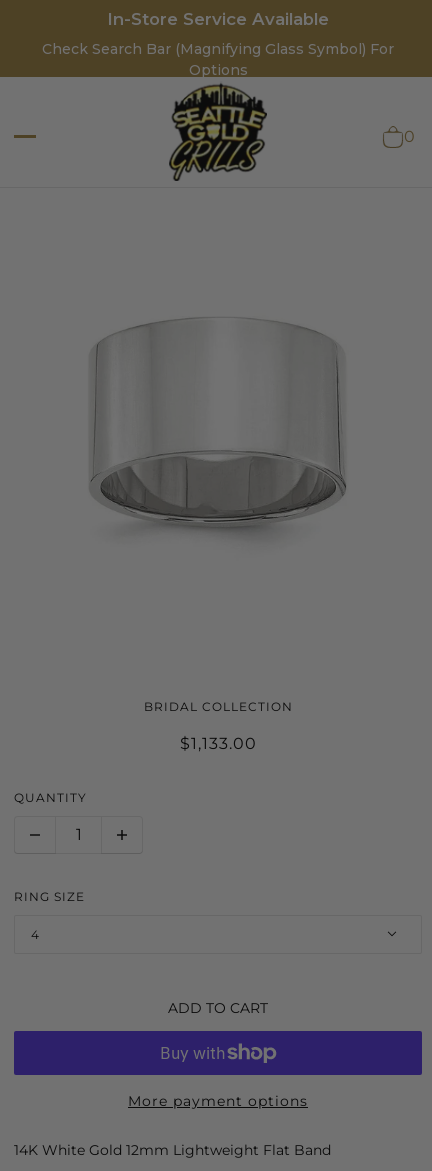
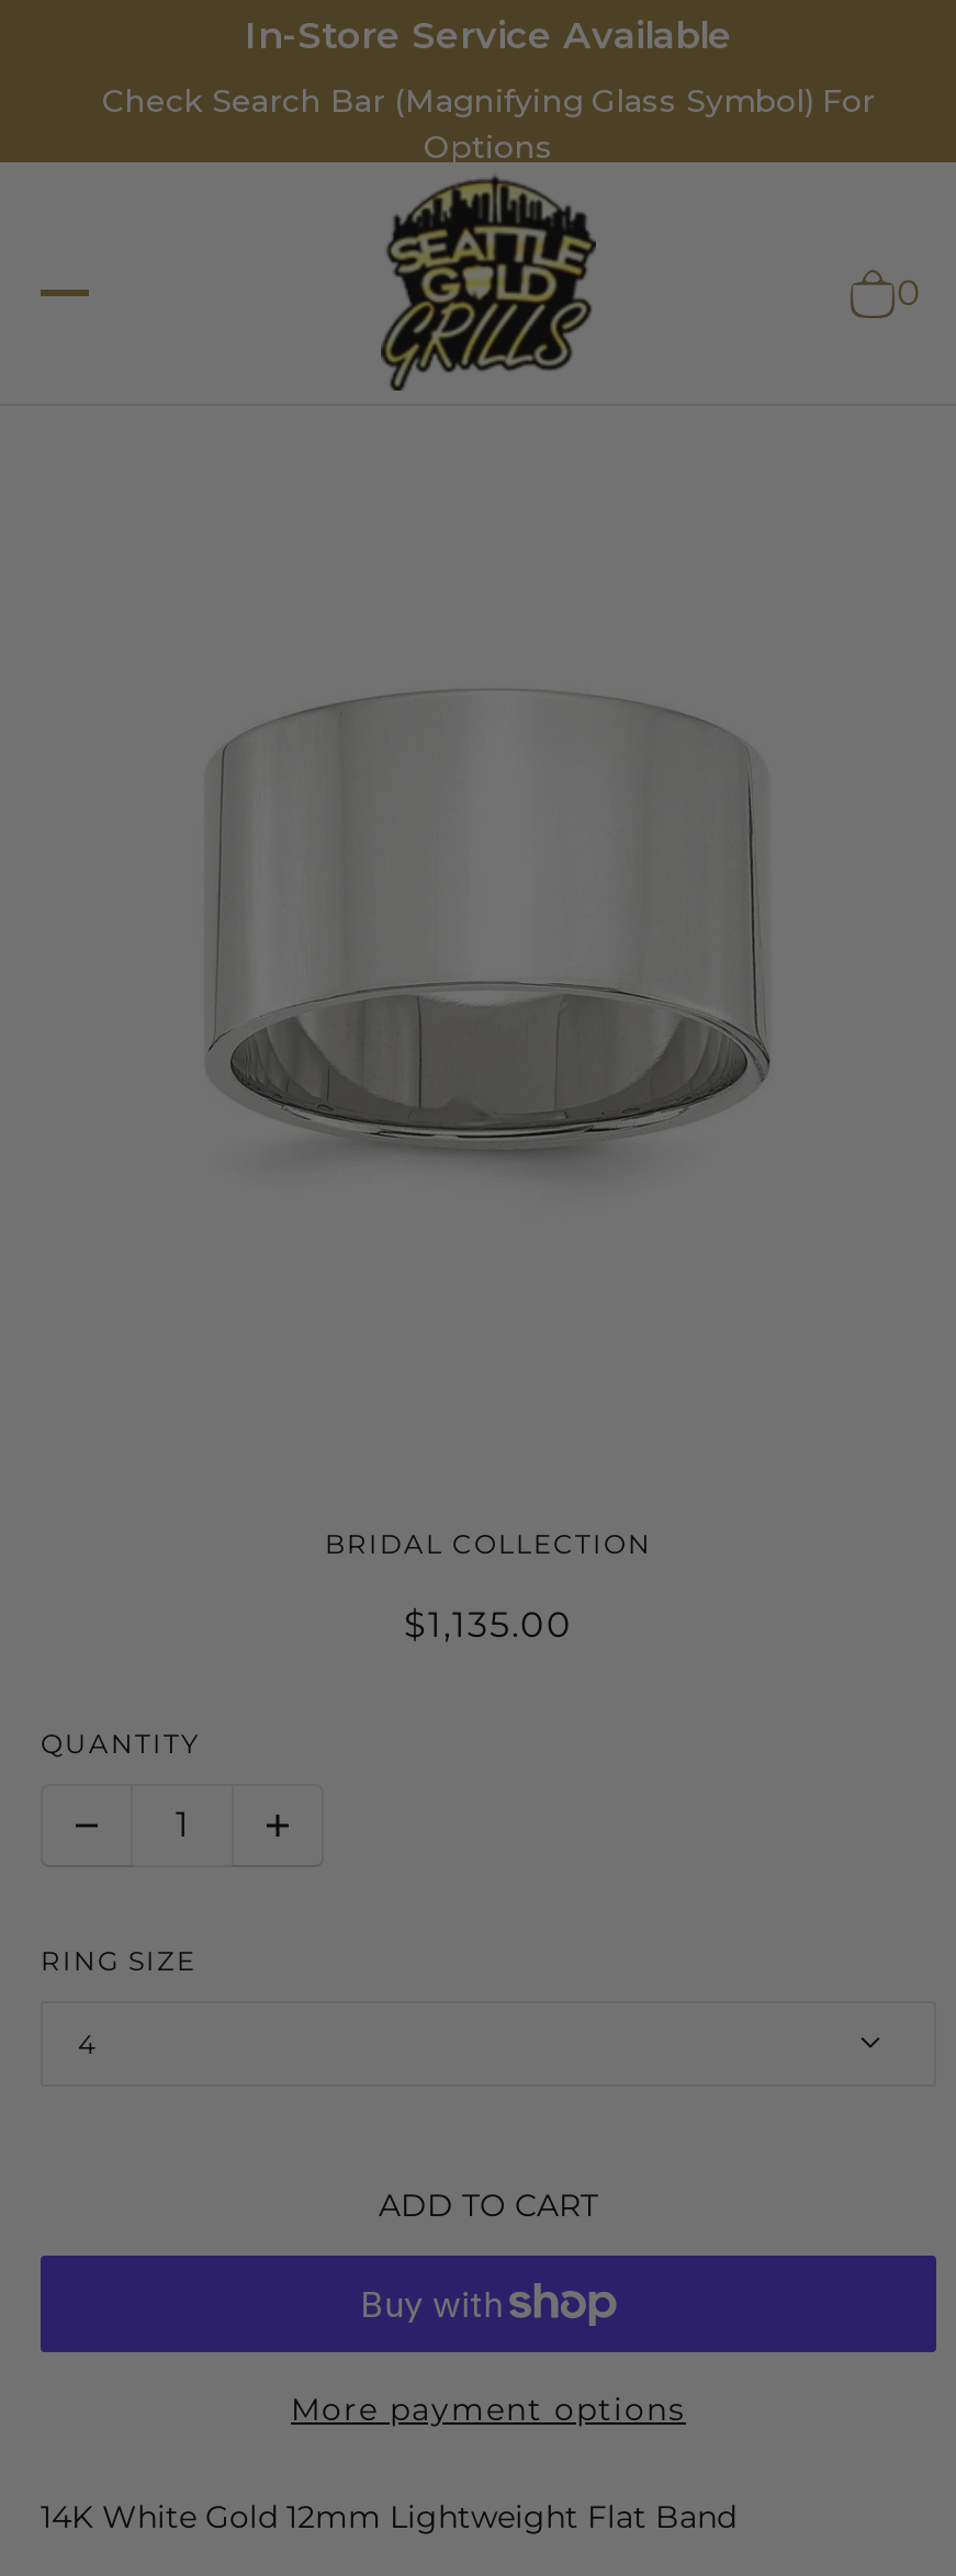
[179,734,256,753] $1,133.00 -> [404,1604,573,1645] $1,135.00

